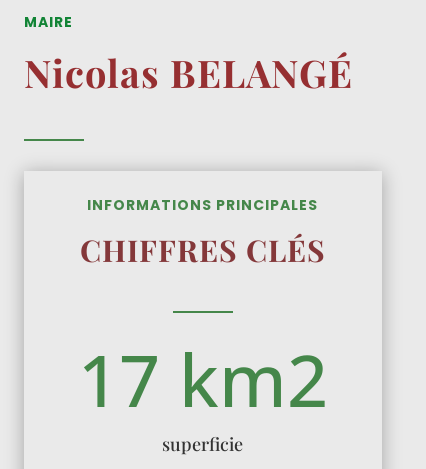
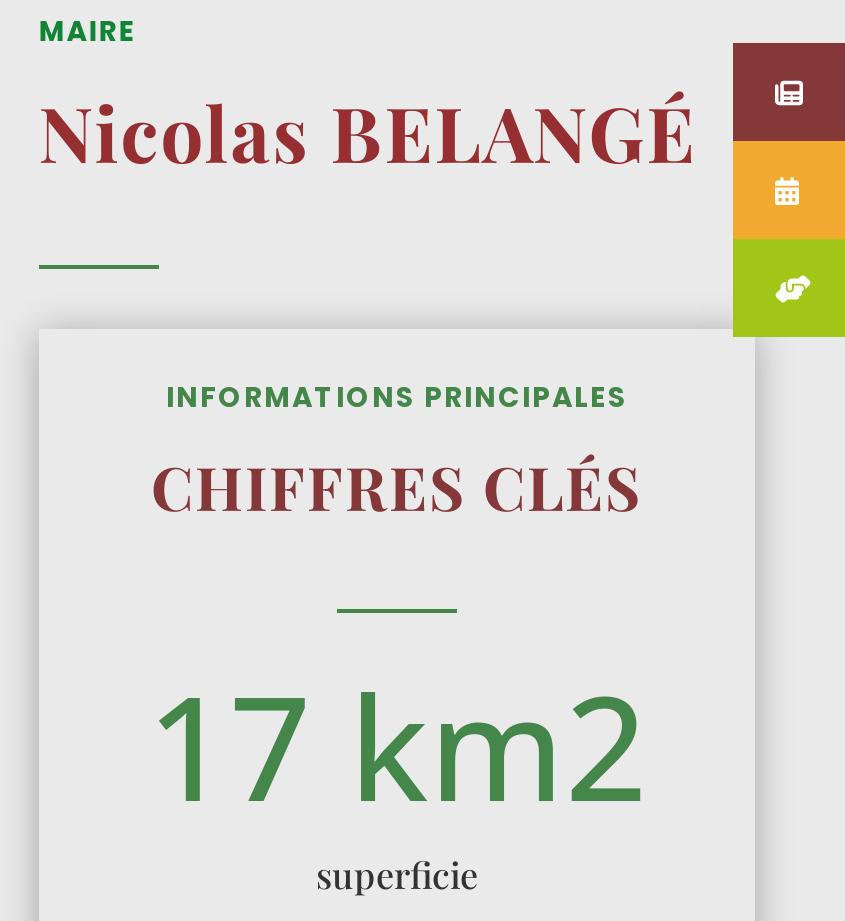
none -> [731,41,839,339] [image]

